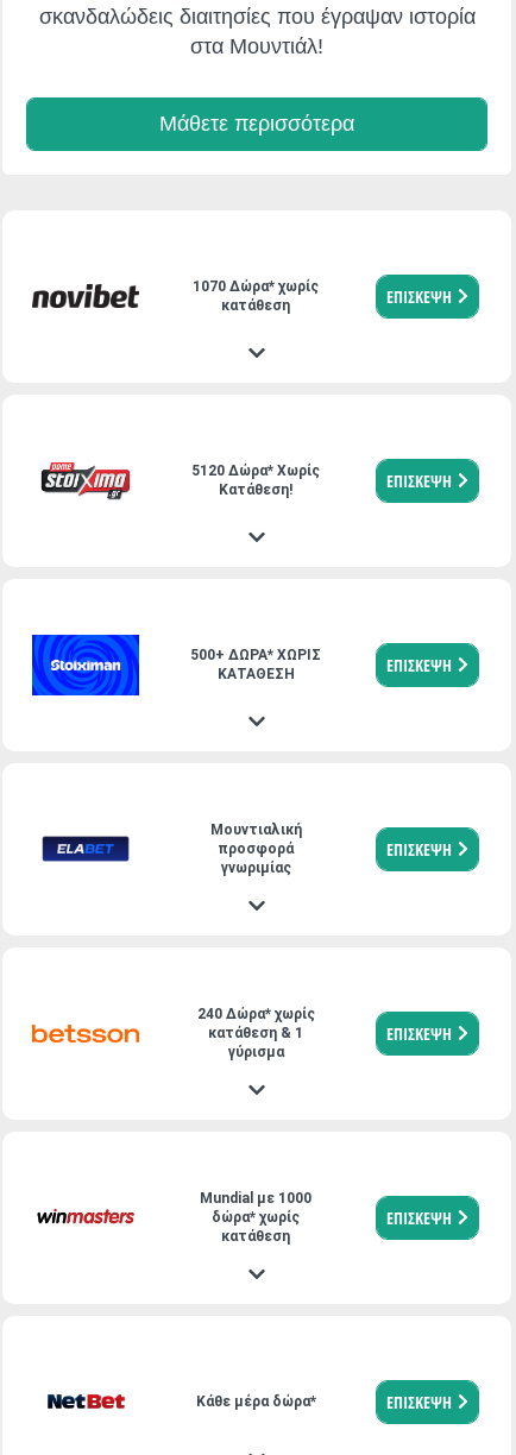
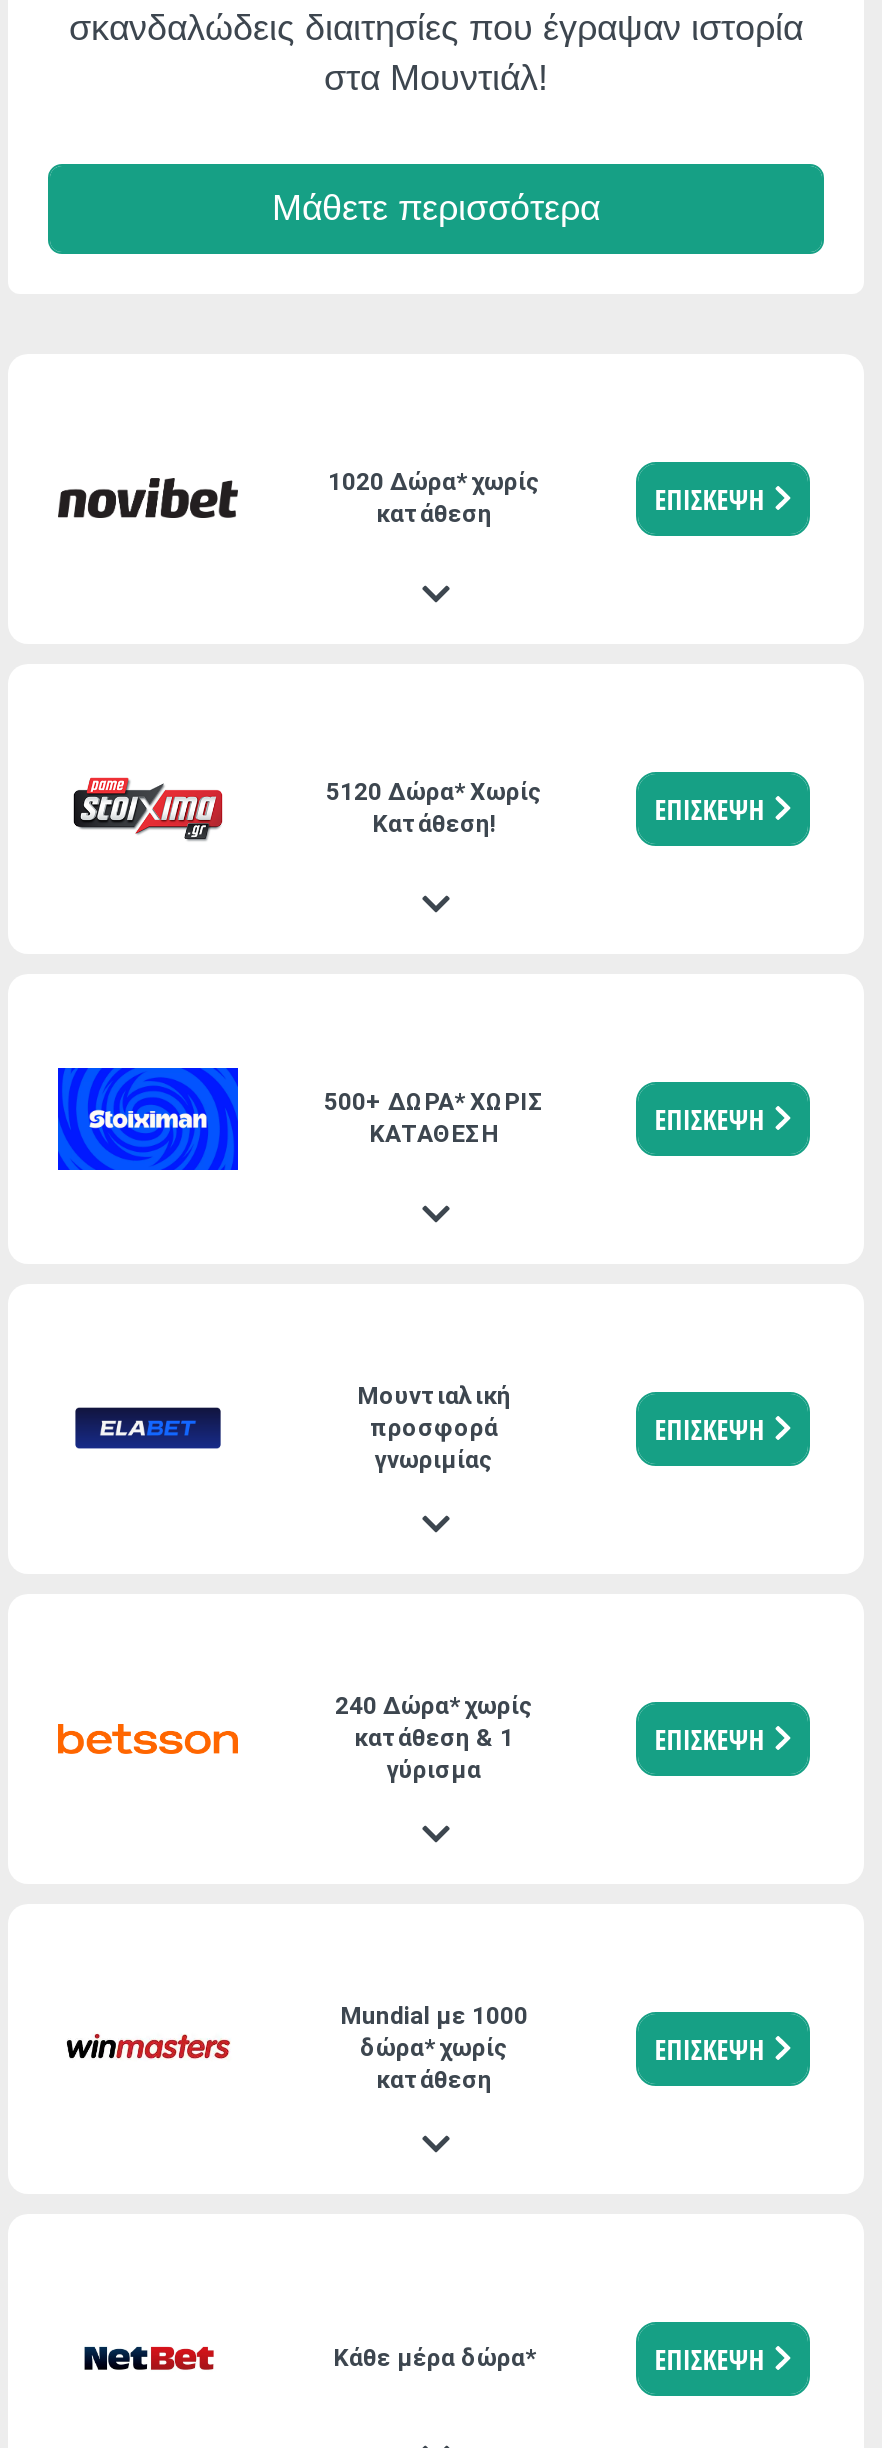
[193,278,319,295] 1070 Δώρα* χωρίς -> [328,468,540,496] 1020 Δώρα* χωρίς

